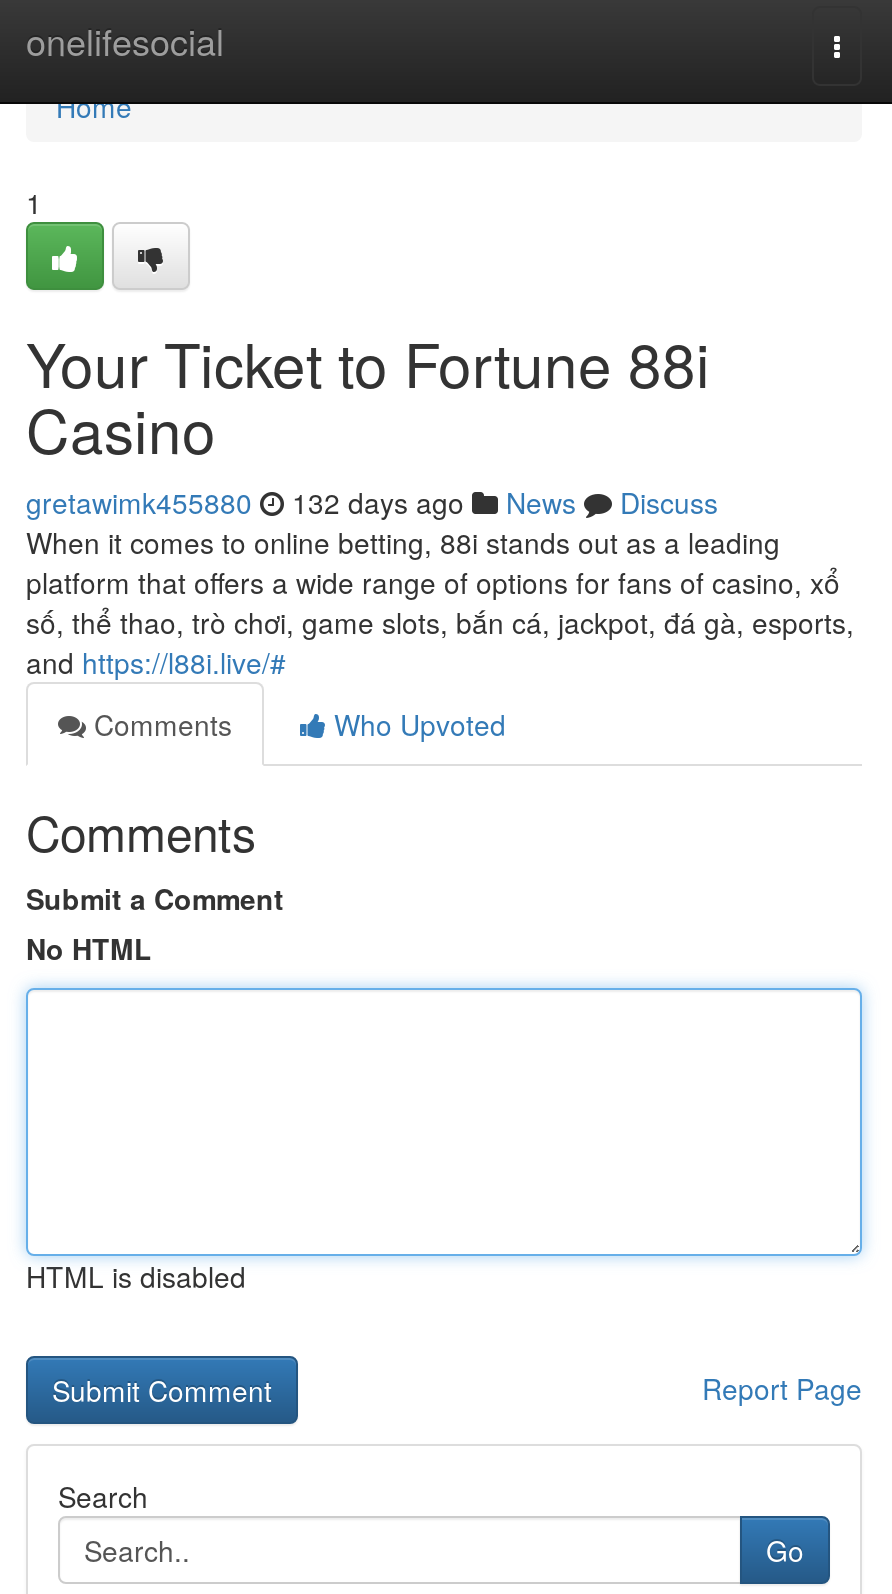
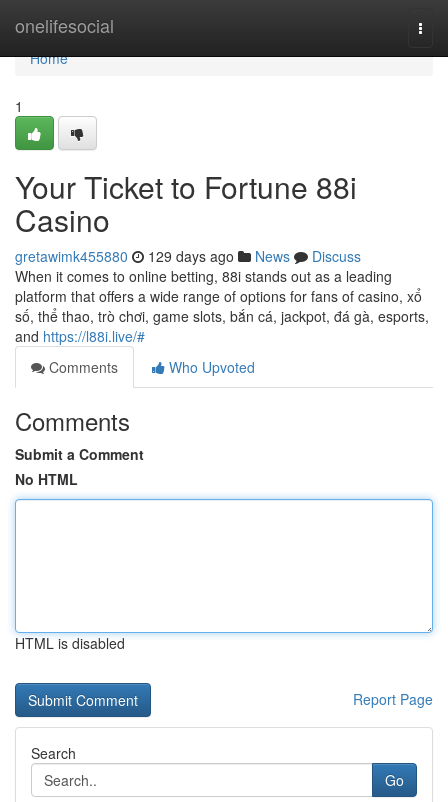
[26,482,718,522] gretawimk455880 132 days ago News Discuss -> [15,246,361,266] gretawimk455880 129 days ago News Discuss

